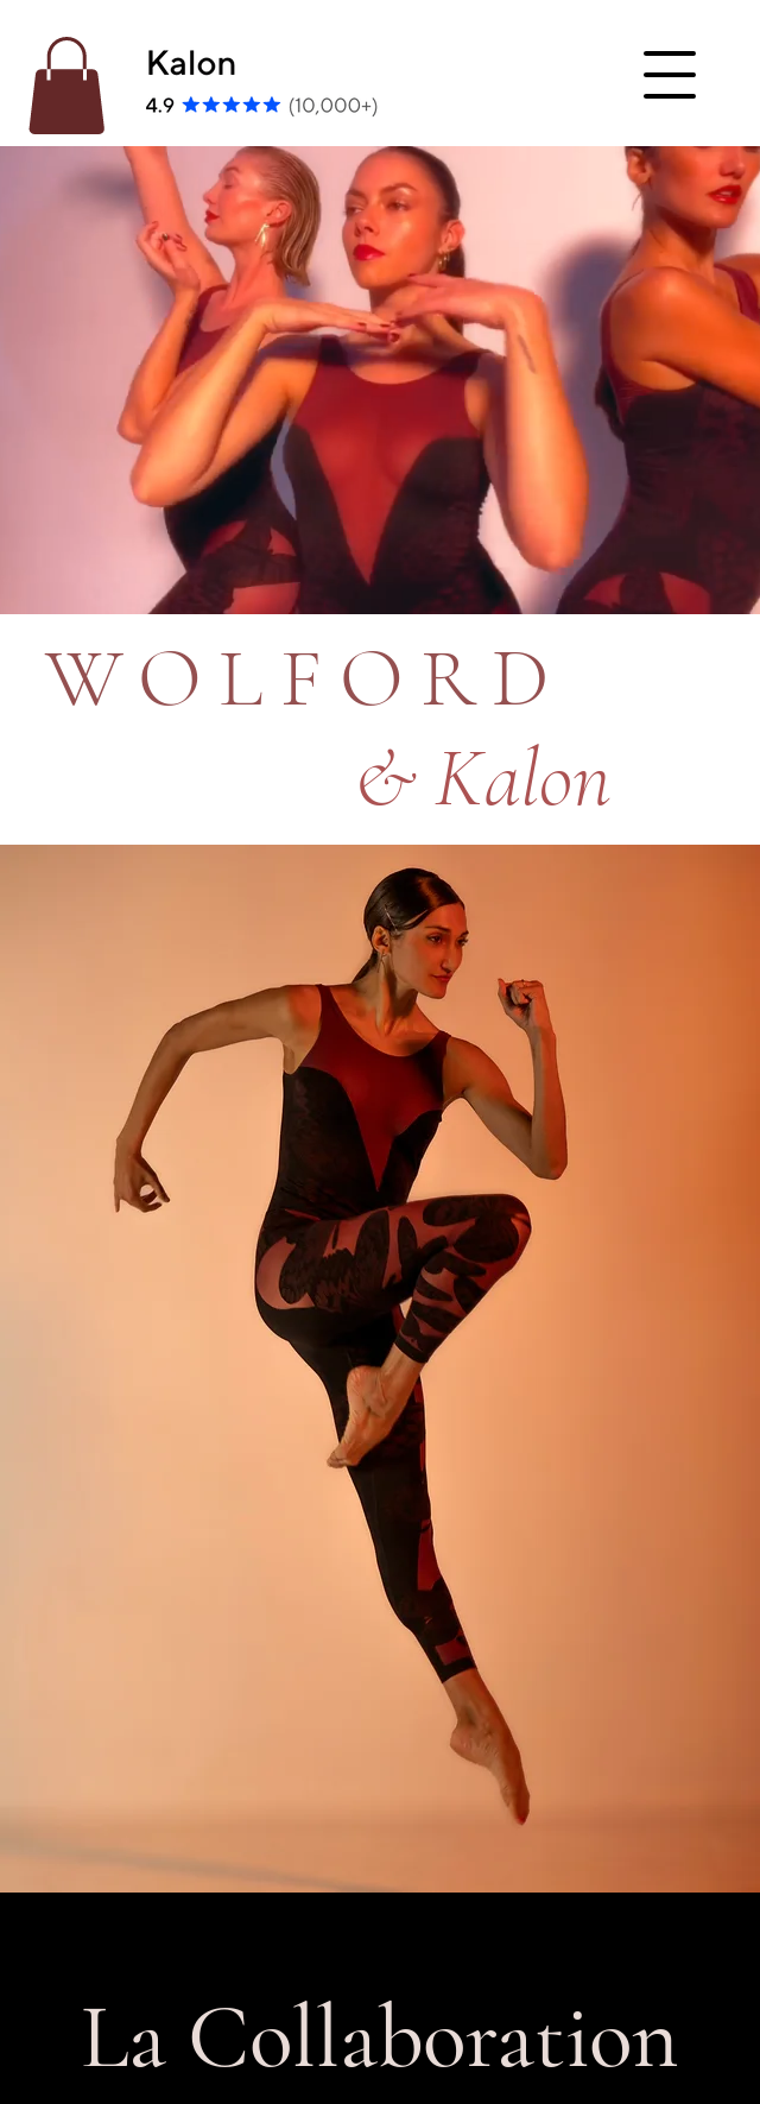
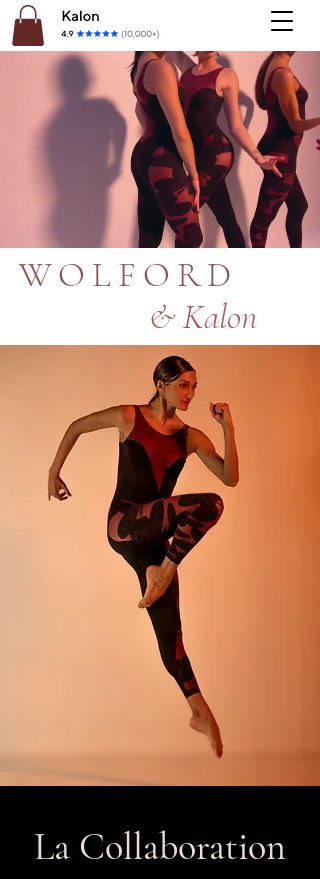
[7,144,753,617] [image] -> [3,50,317,249] [image]

